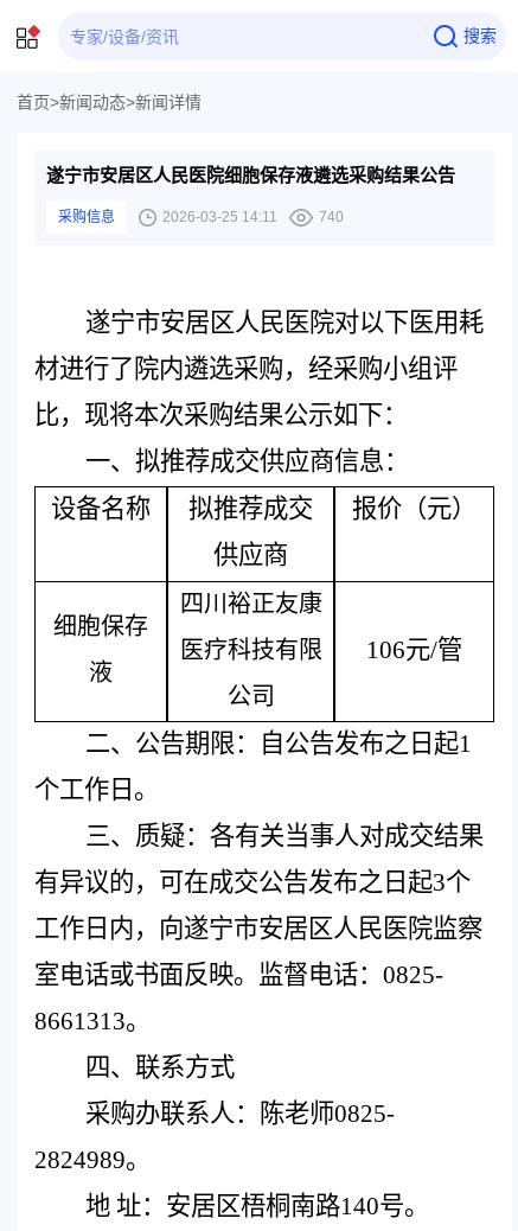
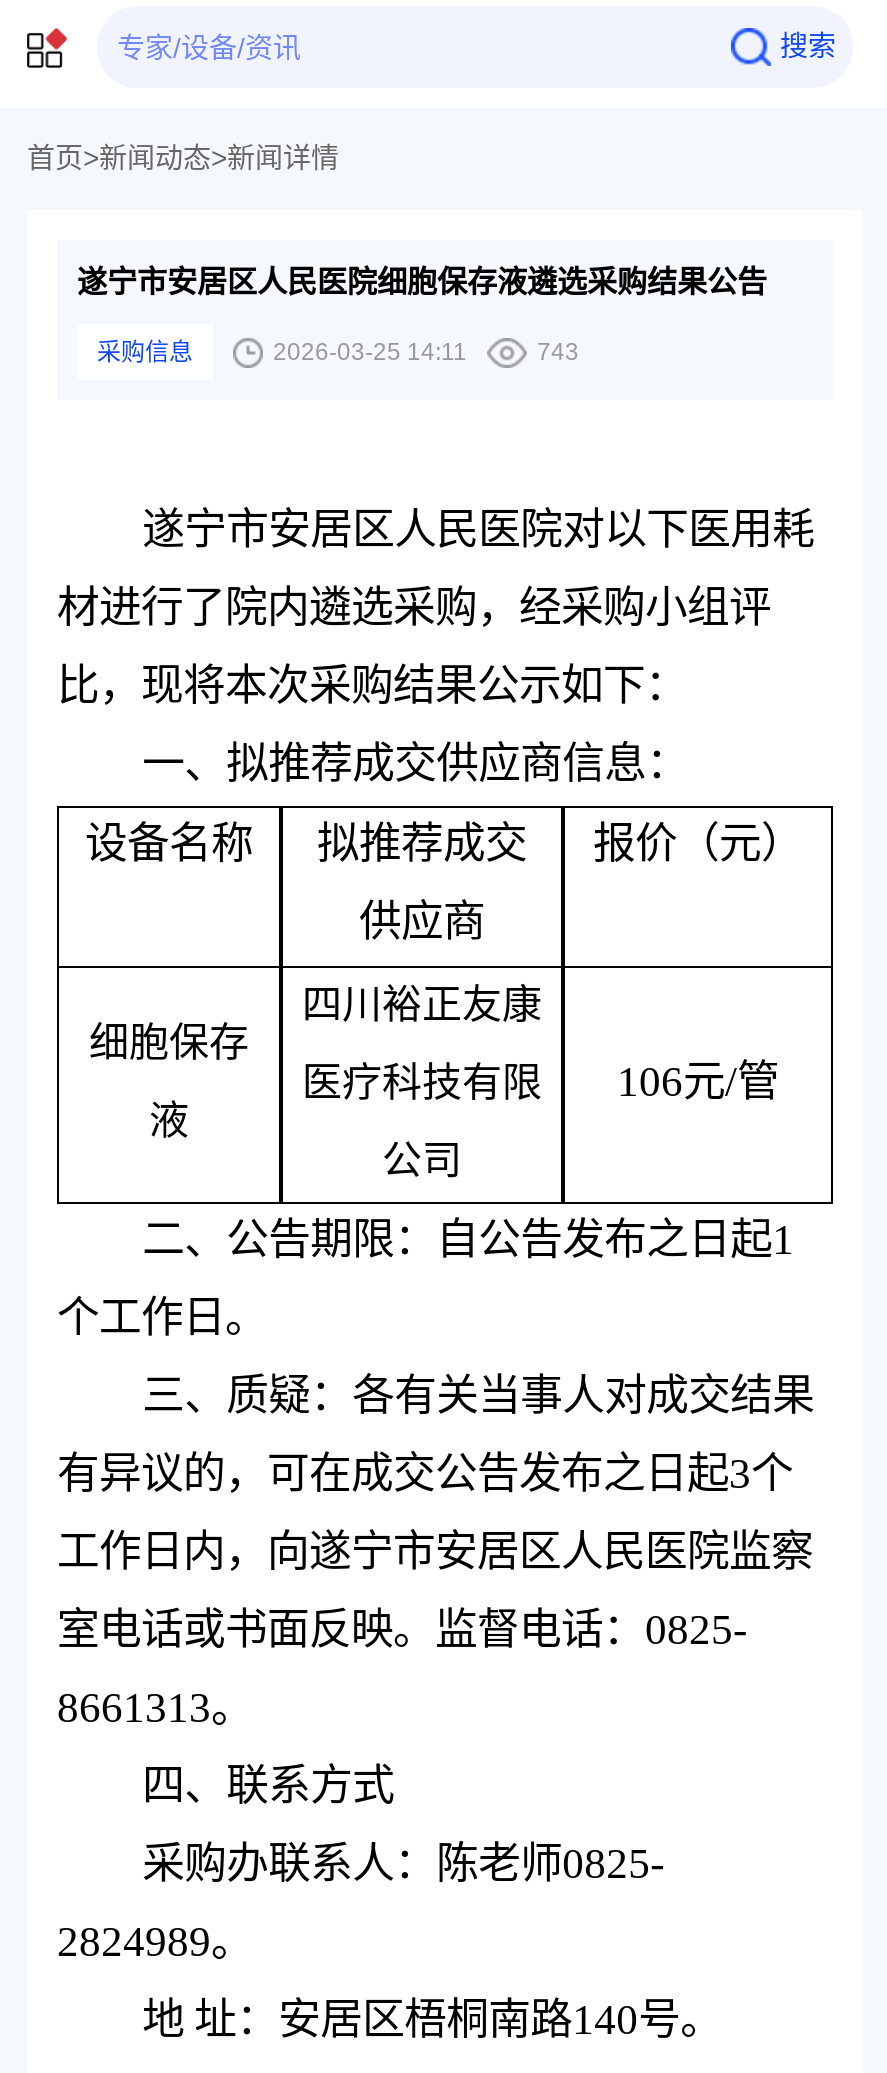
[319,209,344,225] 740 -> [537,338,579,366] 743

